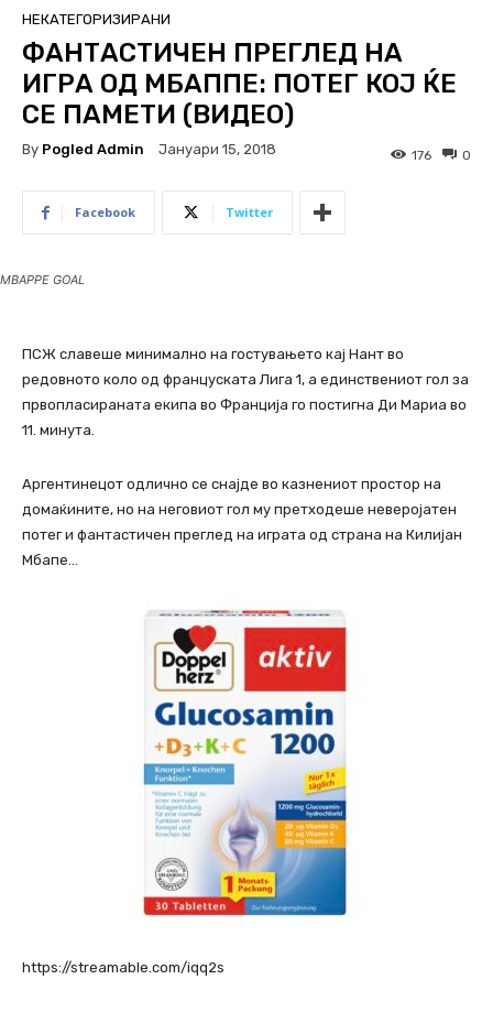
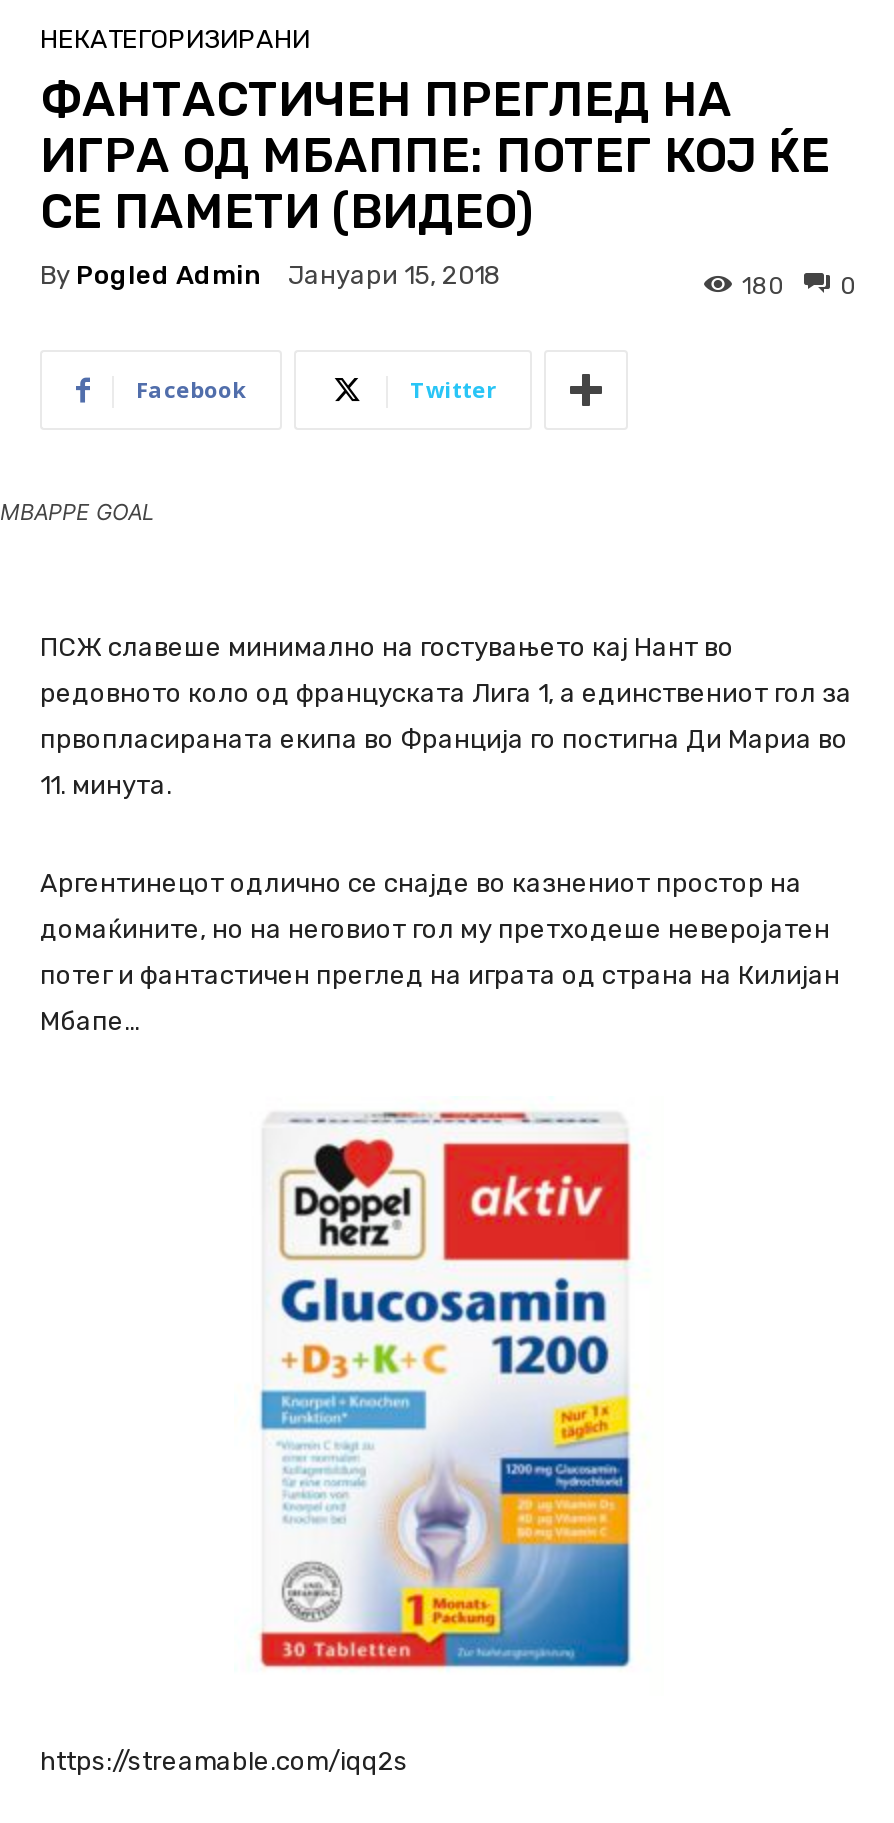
[412,147,471,163] 176 0 -> [742,272,856,300] 180 0

